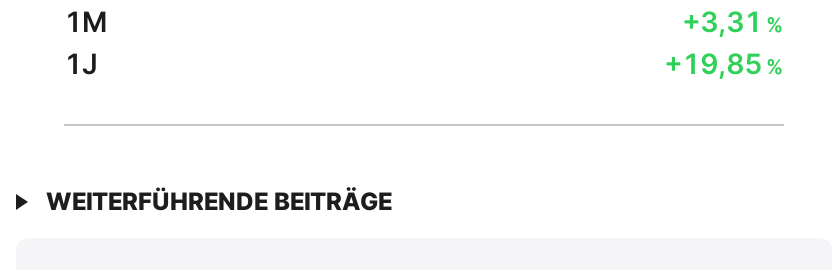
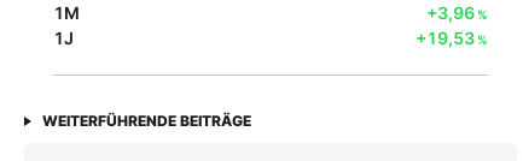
[682,4,784,38] +3,31% -> [426,2,488,23] +3,96%
[664,46,784,80] +19,85% -> [416,28,488,48] +19,53%

